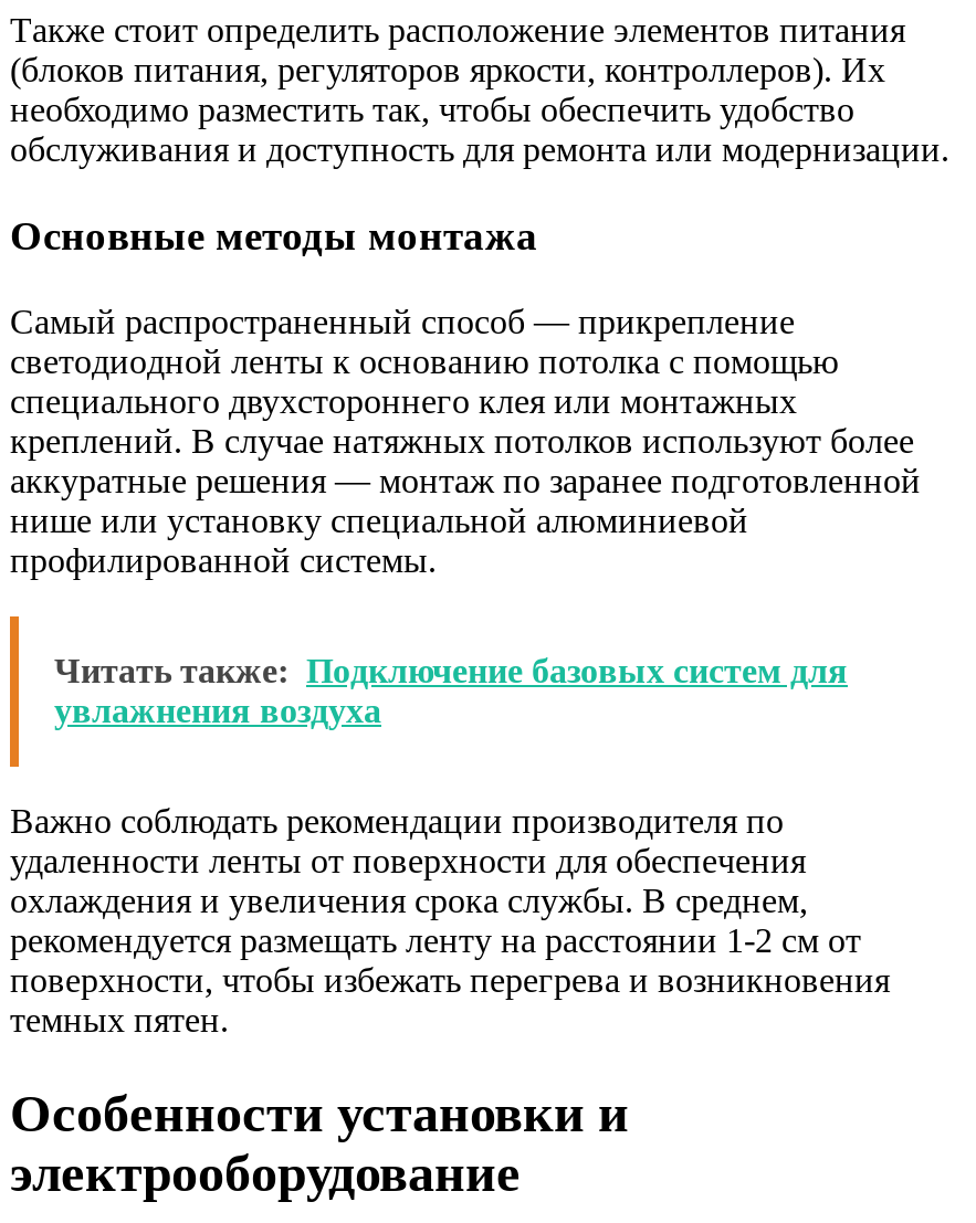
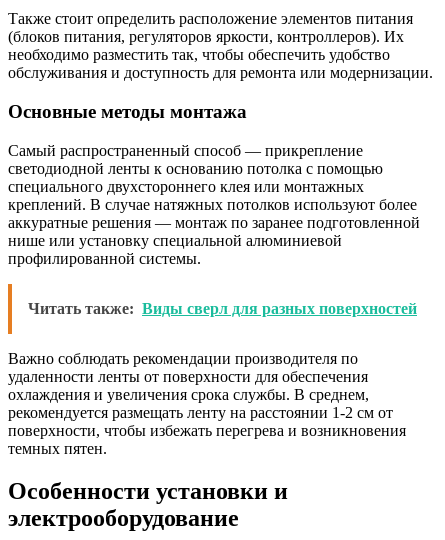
[54,651,848,729] Читать также: Подключение базовых систем для | увлажнения воздуха -> [28,300,417,317] Читать также: Виды сверл для разных поверхностей

